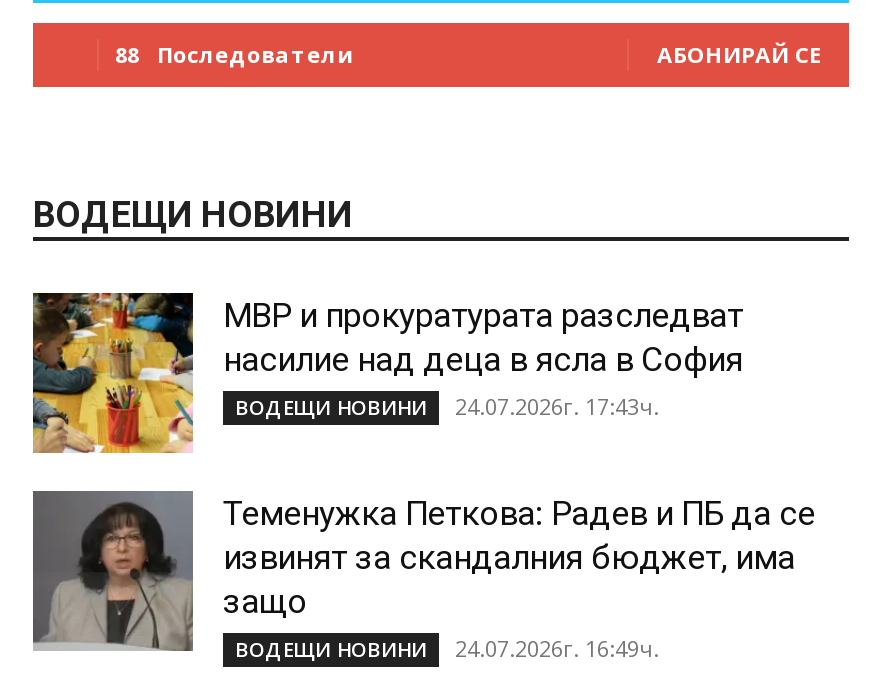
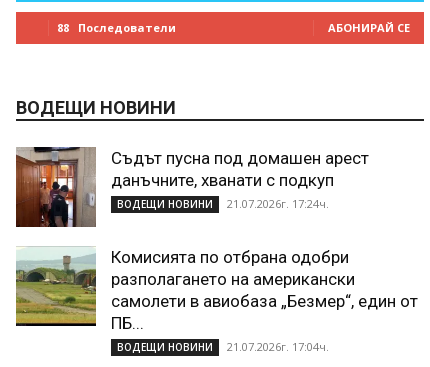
[31,291,743,455] [image] | МВР и прокуратурата разследват | насилие над деца в ясла в София -> [15,146,369,228] [image] | Съдът пусна под домашен арест | данъчните, хванати с подкуп
[235,392,659,422] ВОДЕЩИ НОВИНИ 24.07.2026г. 17:43ч. -> [117,196,329,211] ВОДЕЩИ НОВИНИ 21.07.2026г. 17:24ч.
[33,489,815,653] [image] | Теменужка Петкова: Радев и ПБ да се | извинят за скандалния бюджет, има | защо -> [16,246,418,333] [image] | Комисията по отбрана одобри | разполагането на американски | самолети в авиобаза „Безмер“, един от | ПБ...
[235,634,659,664] ВОДЕЩИ НОВИНИ 24.07.2026г. 16:49ч. -> [117,339,329,354] ВОДЕЩИ НОВИНИ 21.07.2026г. 17:04ч.

